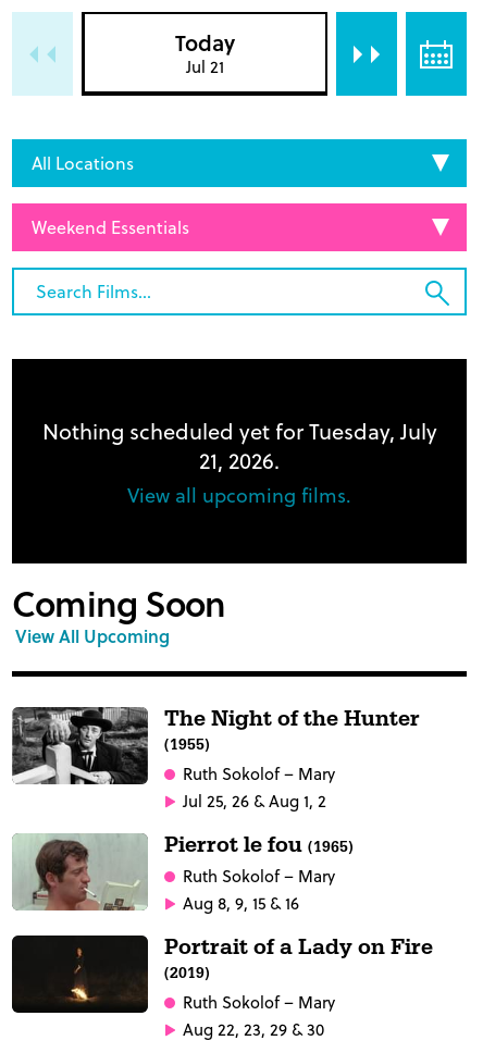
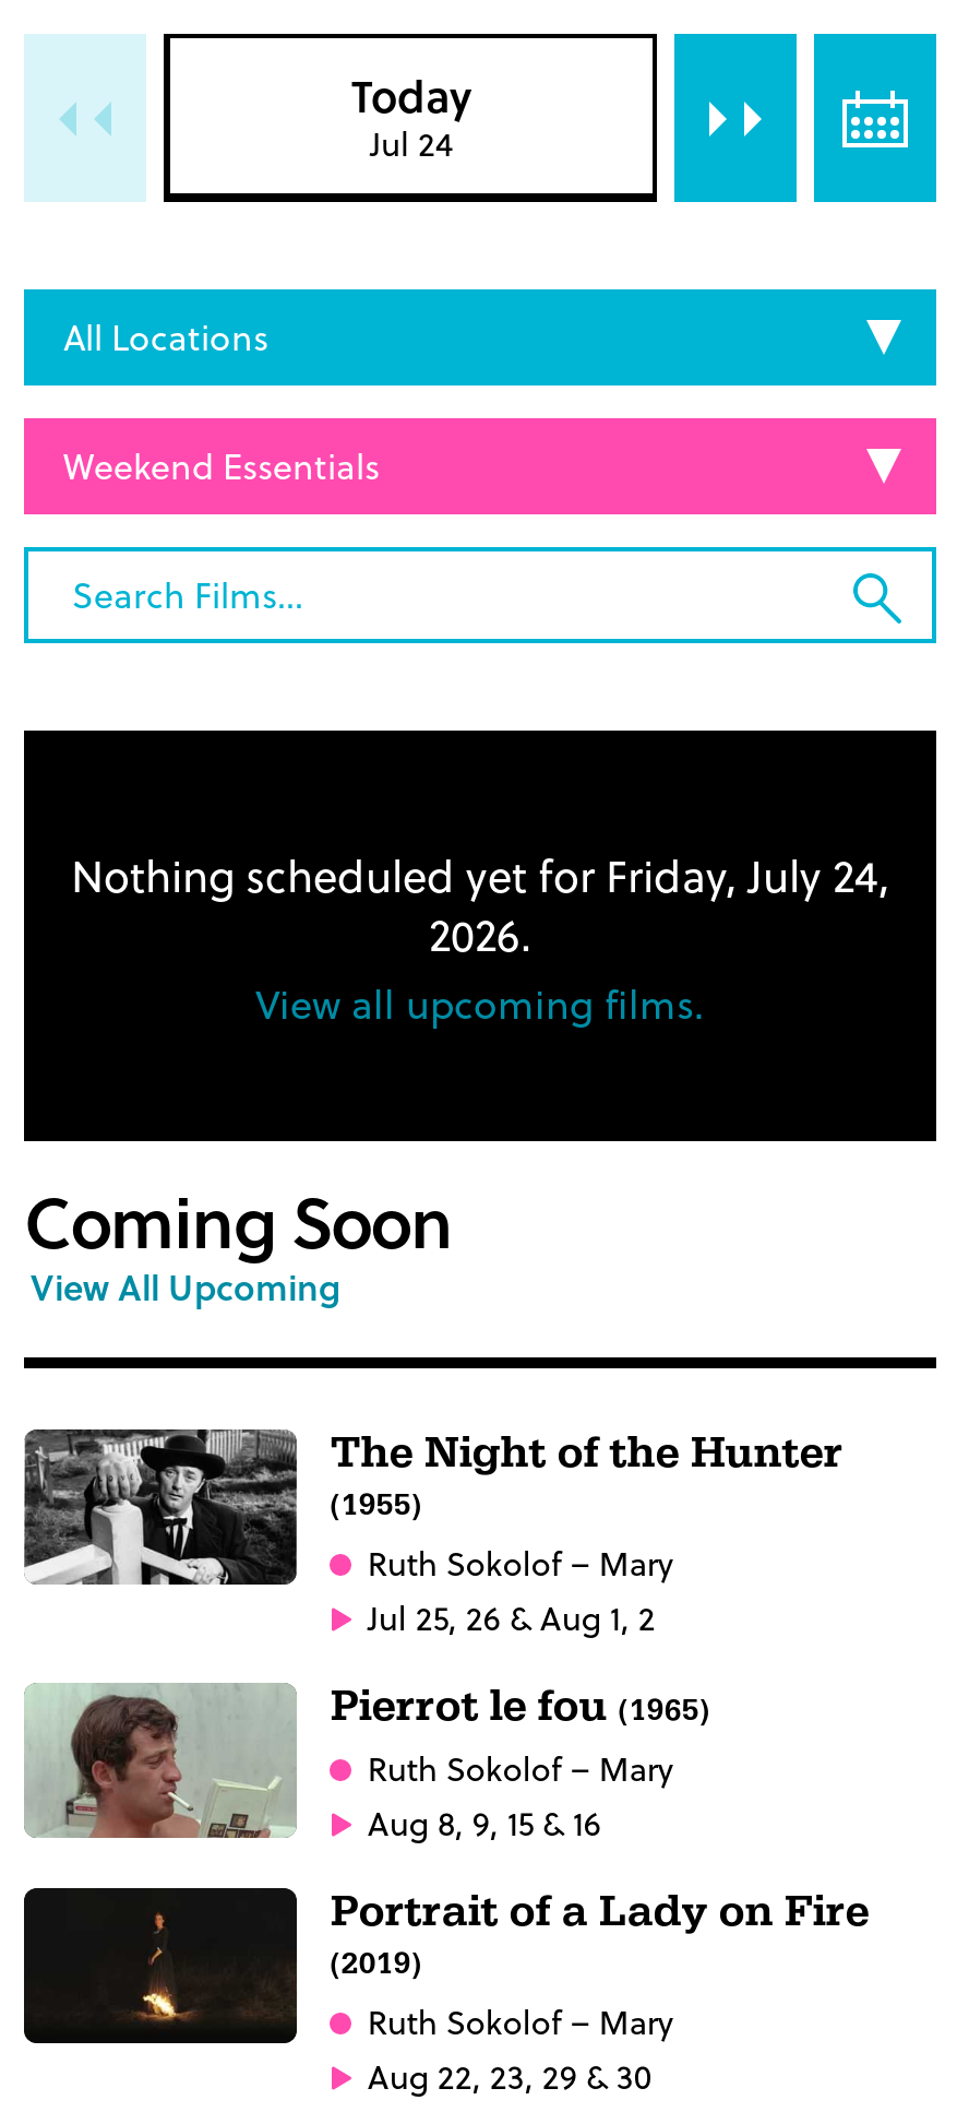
[186,54,224,78] Jul 21 -> [370,119,453,167] Jul 24
[42,415,437,477] Nothing scheduled yet for Tuesday, July | 21, 2026. -> [71,843,889,967] Nothing scheduled yet for Friday, July 24, | 2026.

